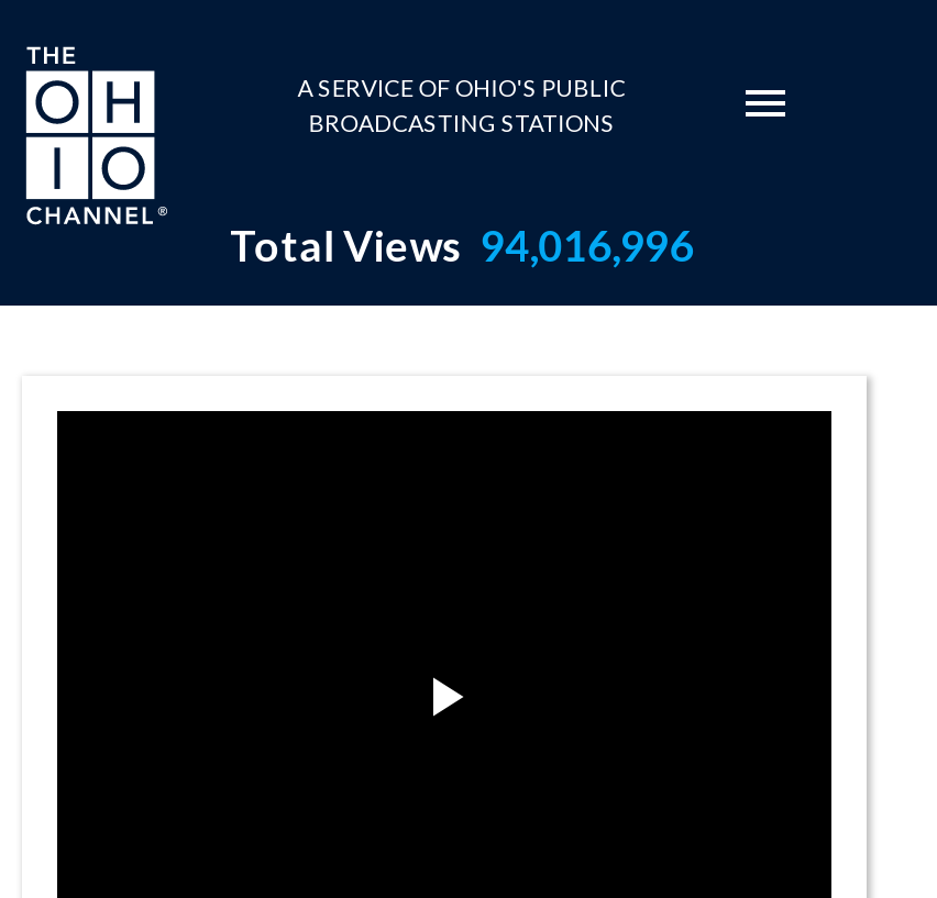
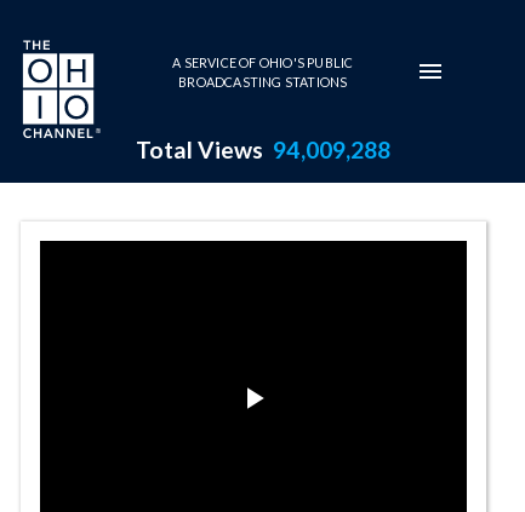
[230,220,693,270] Total Views 94,016,996 -> [135,136,391,163] Total Views 94,009,288

